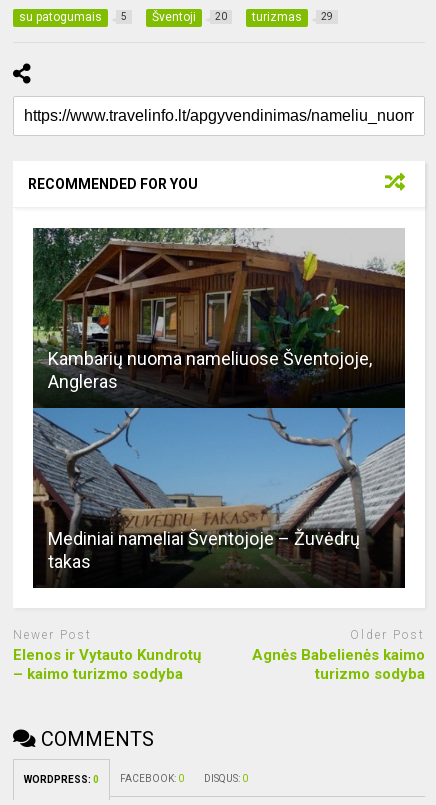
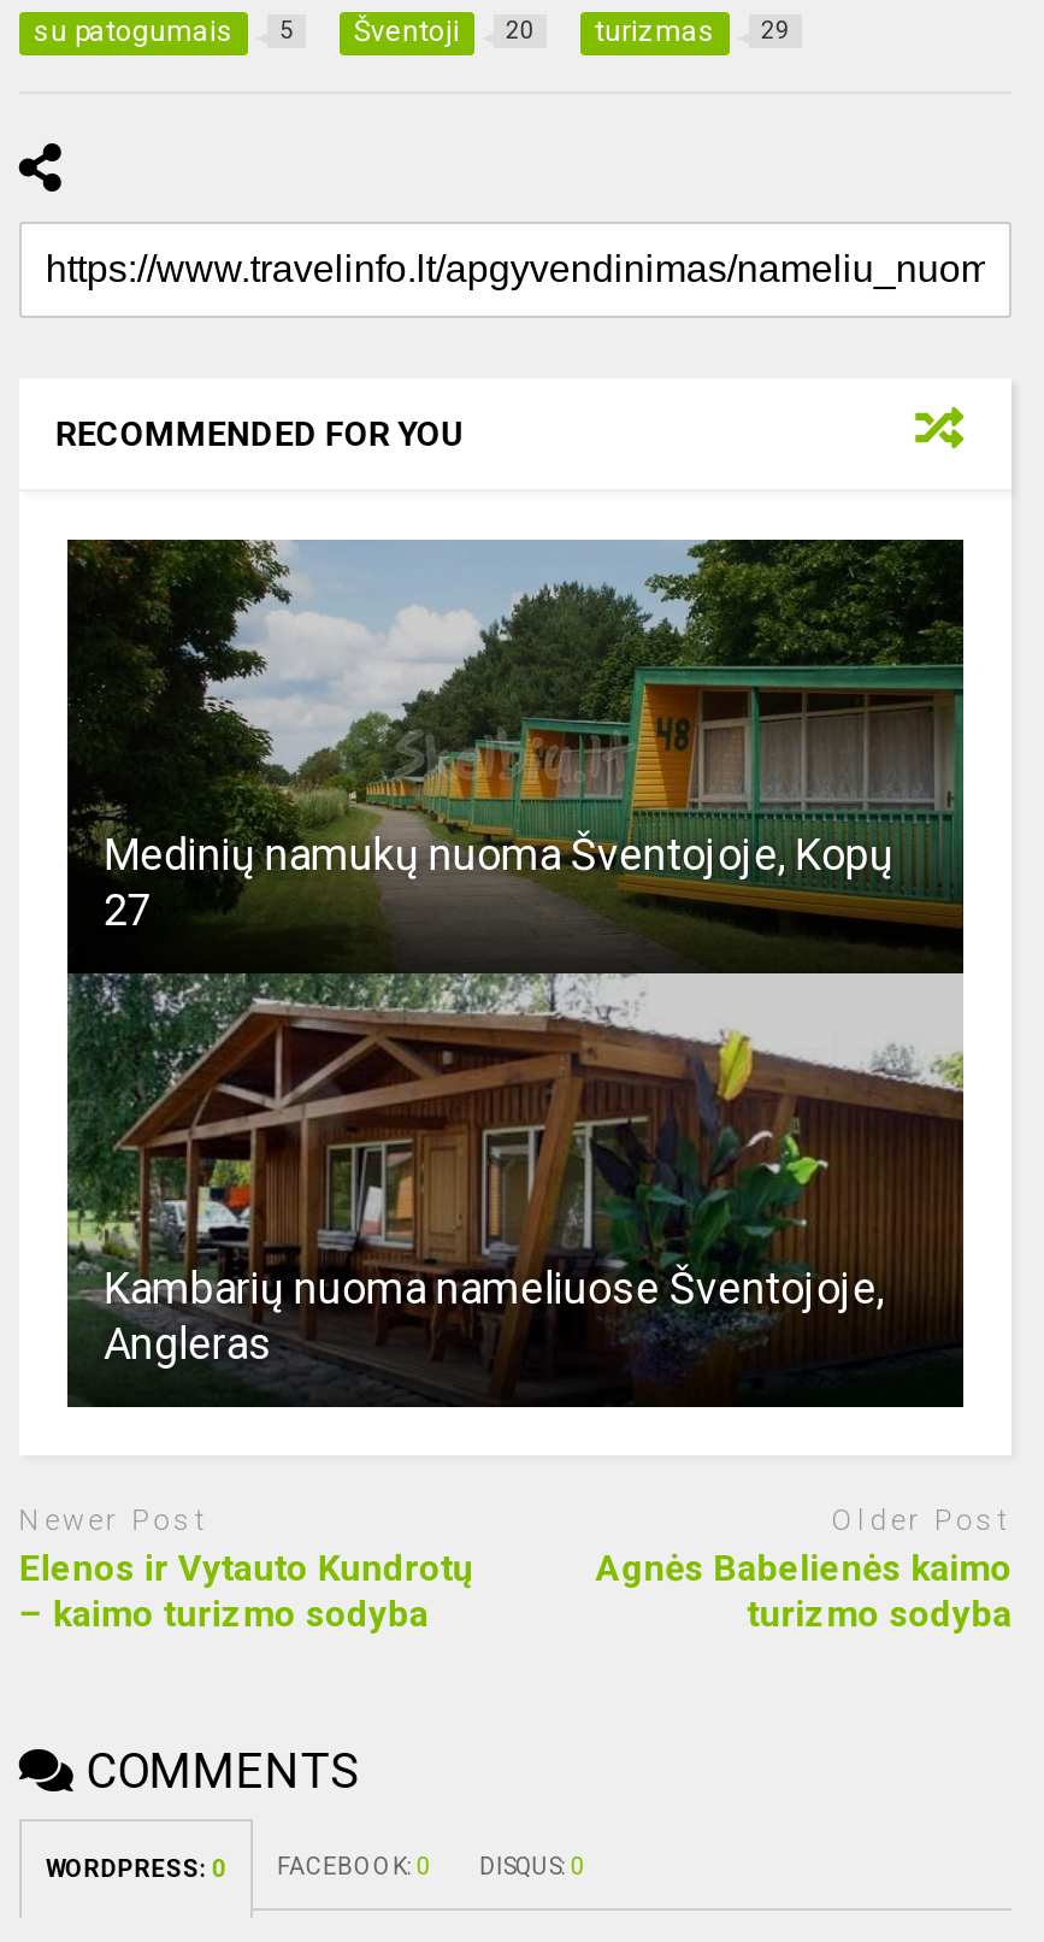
none -> [67,537,966,976] [image] | Medinių namukų nuoma Šventojoje, Kopų | 27
moved [48,348,372,392] -> [103,1262,884,1368]: Kambarių nuoma nameliuose Šventojoje, | Angleras
[33,407,405,585] [image] | Mediniai nameliai Šventojoje – Žuvėdrų | takas -> none

